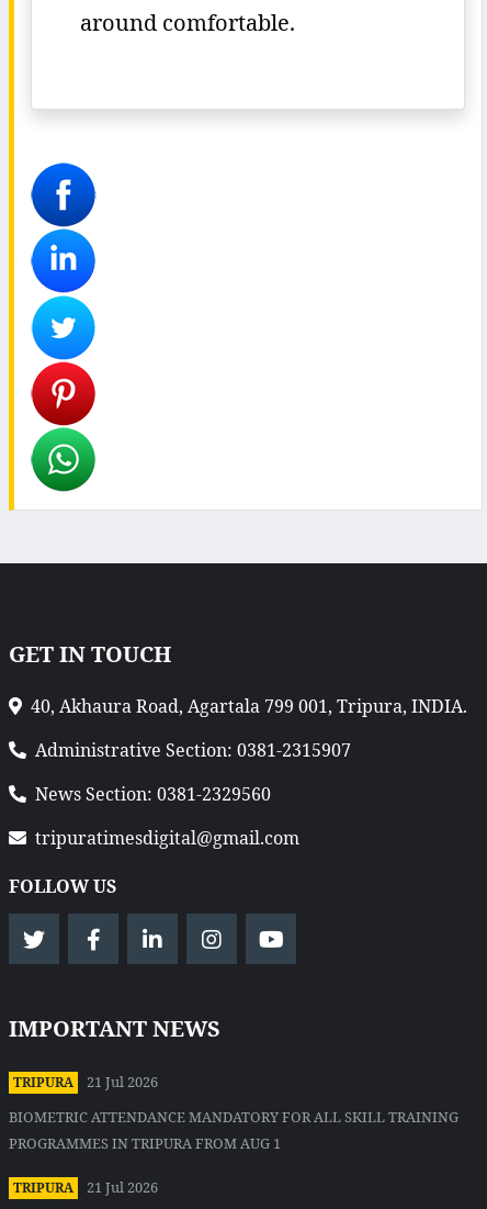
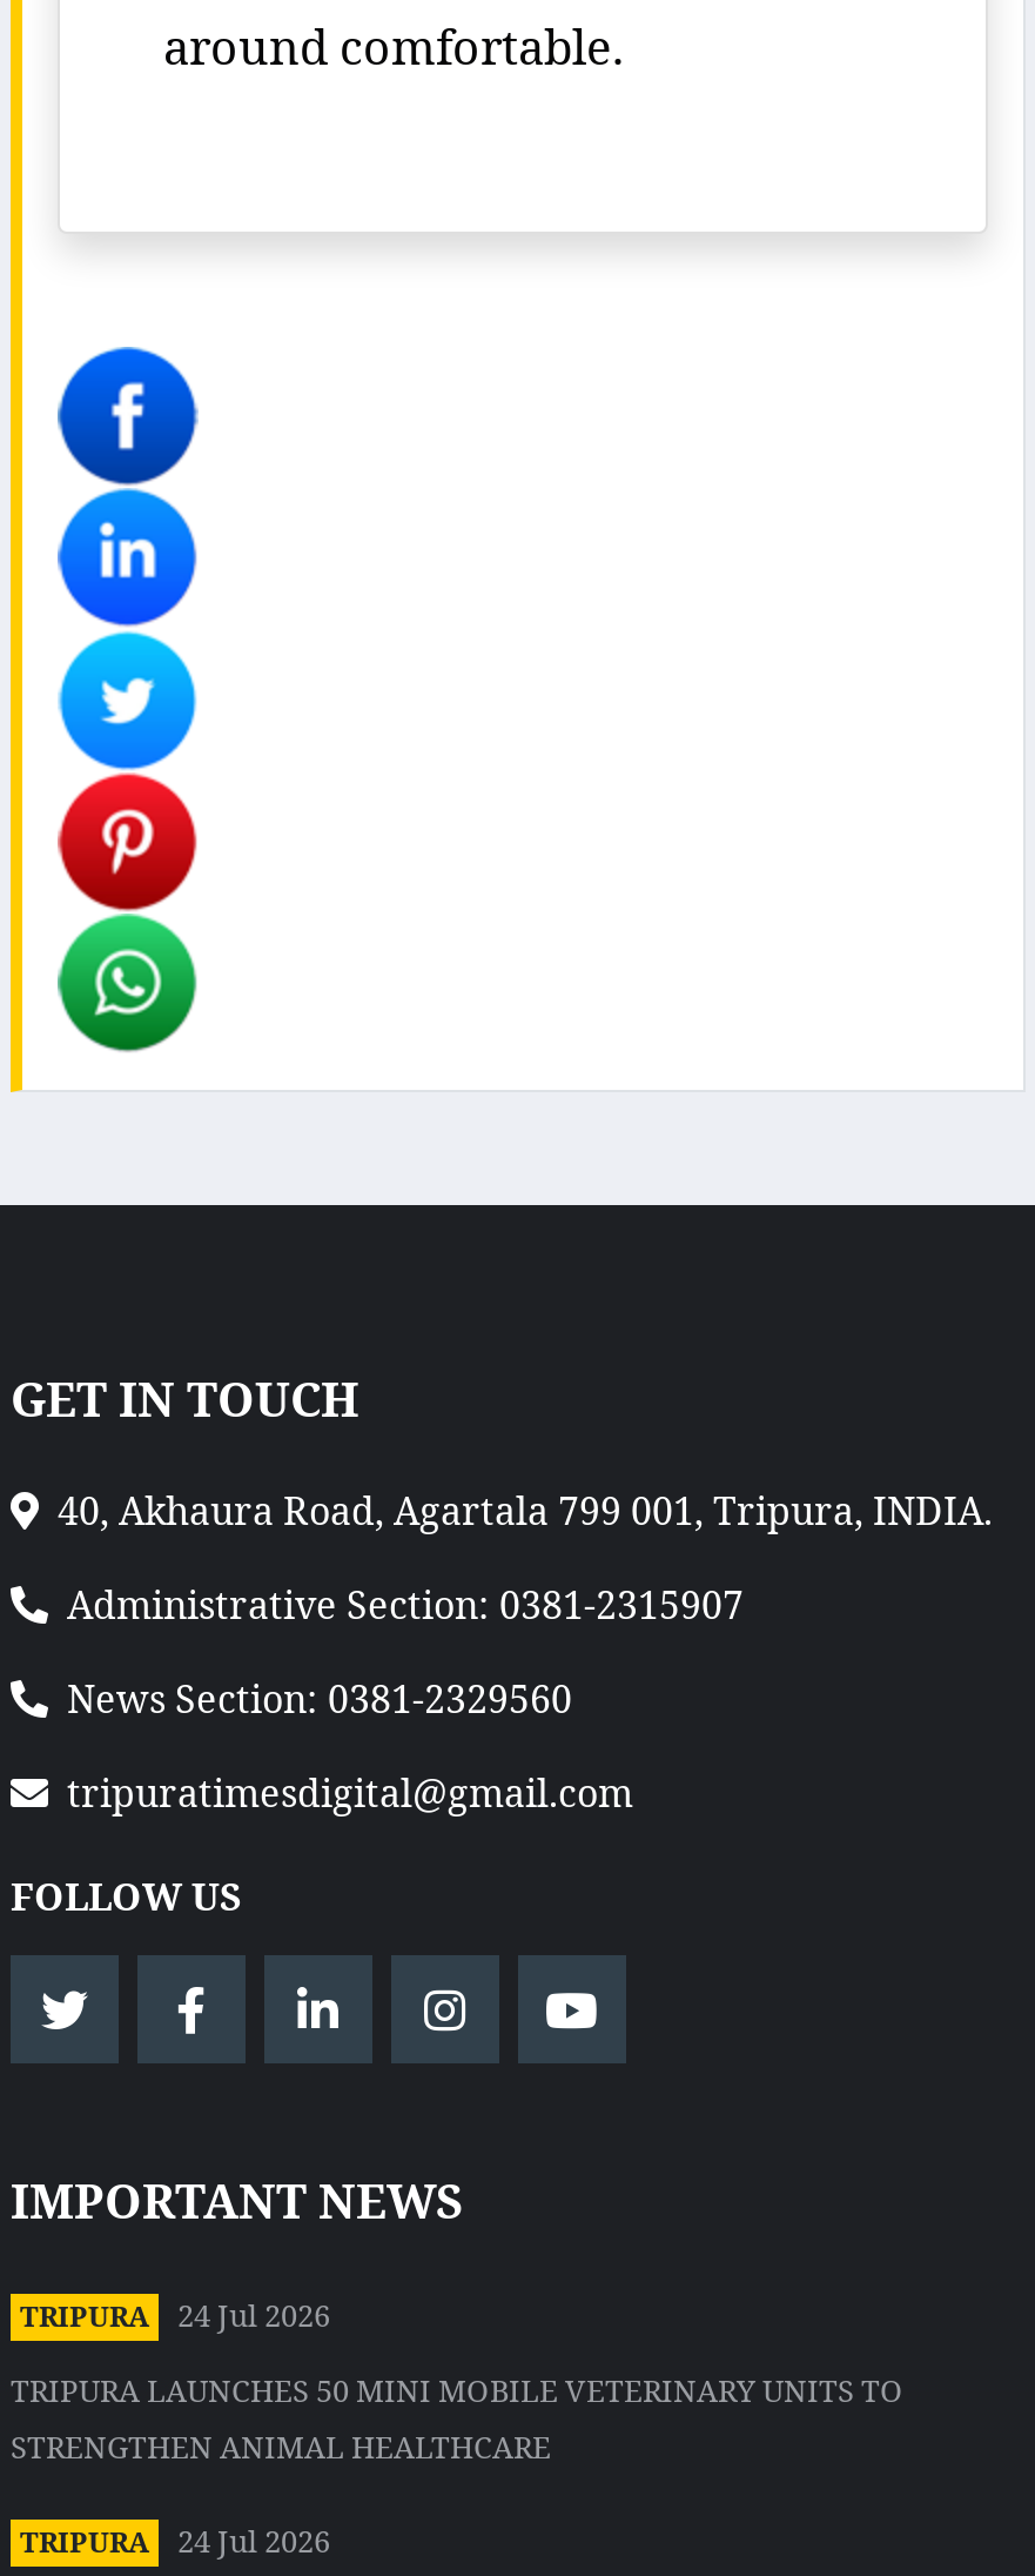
[13,1072,158,1092] TRIPURA 21 Jul 2026 -> [20,2294,330,2336] TRIPURA 24 Jul 2026
[9,1107,458,1153] BIOMETRIC ATTENDANCE MANDATORY FOR ALL SKILL TRAINING | PROGRAMMES IN TRIPURA FROM AUG 1 -> [11,2369,903,2468] TRIPURA LAUNCHES 50 MINI MOBILE VETERINARY UNITS TO | STRENGTHEN ANIMAL HEALTHCARE
[13,1177,158,1197] TRIPURA 21 Jul 2026 -> [20,2520,330,2562] TRIPURA 24 Jul 2026

